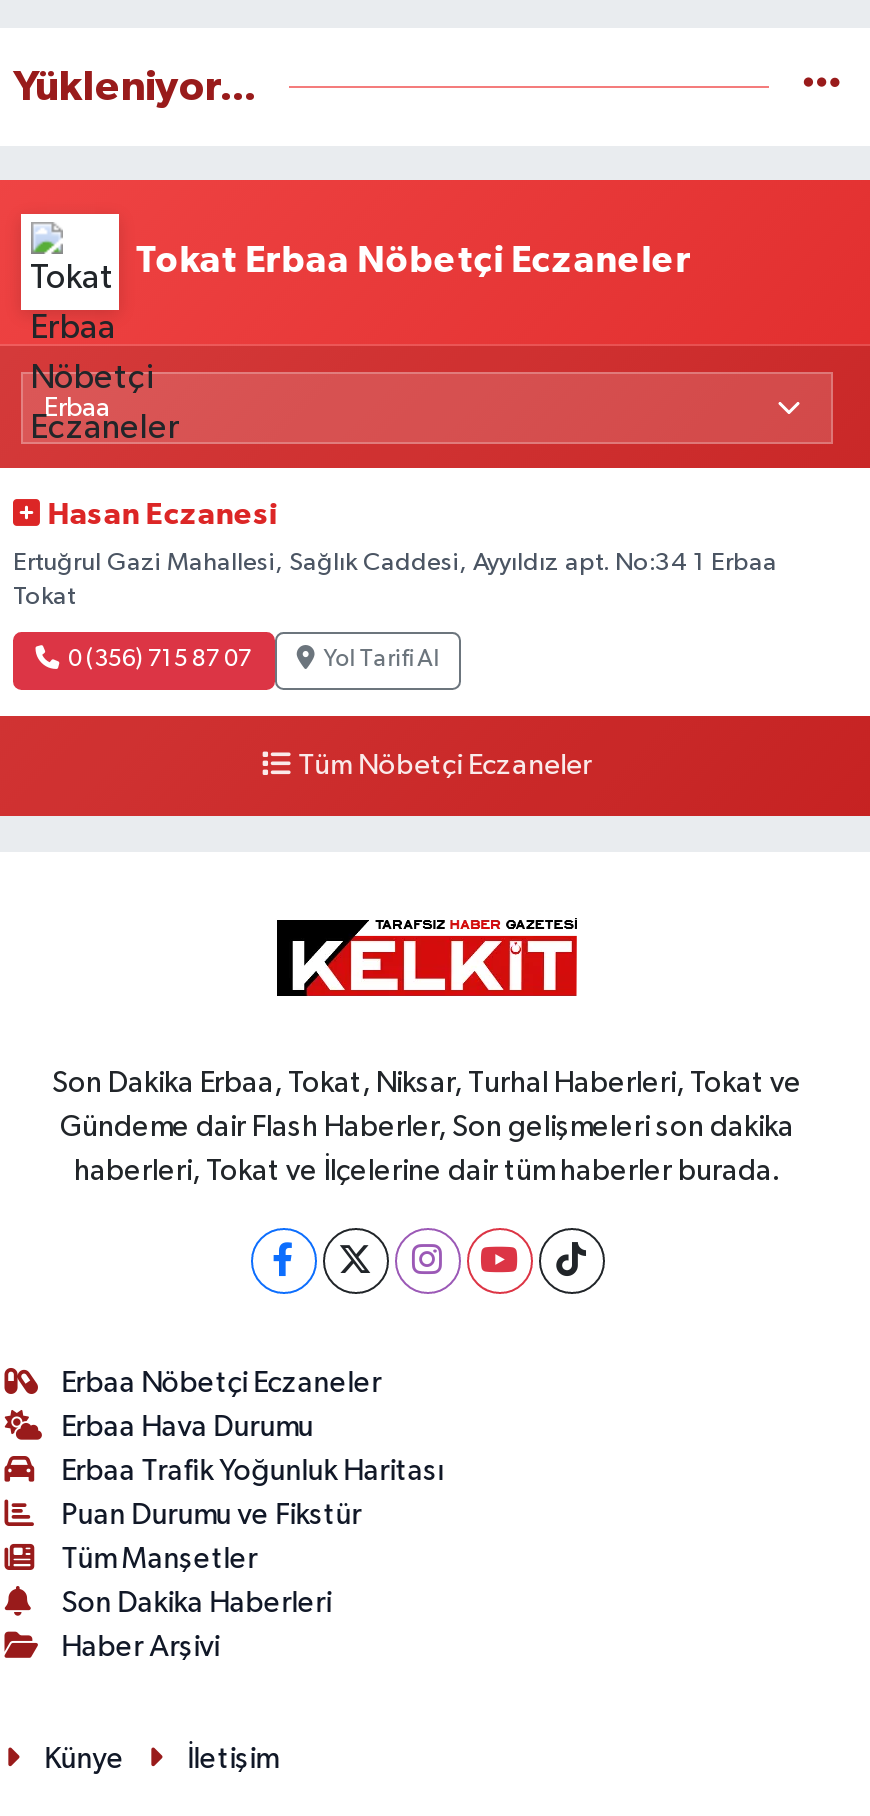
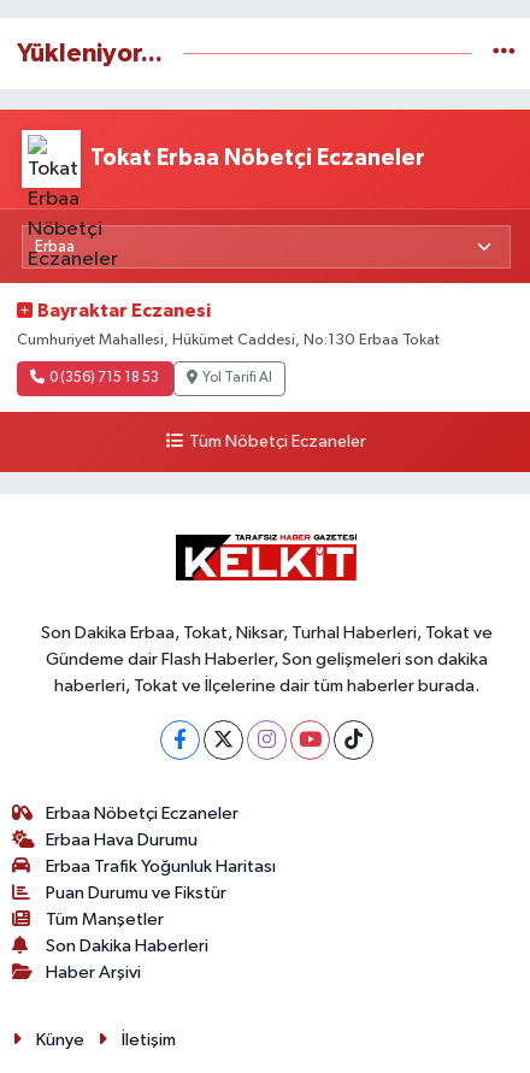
[47,500,277,530] Hasan Eczanesi -> [38,302,211,320] Bayraktar Eczanesi
[13,550,777,610] Ertuğrul Gazi Mahallesi, Sağlık Caddesi, Ayyıldız apt. No:34 1 Erbaa | Tokat -> [17,333,440,348] Cumhuriyet Mahallesi, Hükümet Caddesi, No:130 Erbaa Tokat
[68,648,252,672] 0 (356) 715 87 07 -> [50,371,159,385] 0 (356) 715 18 53

